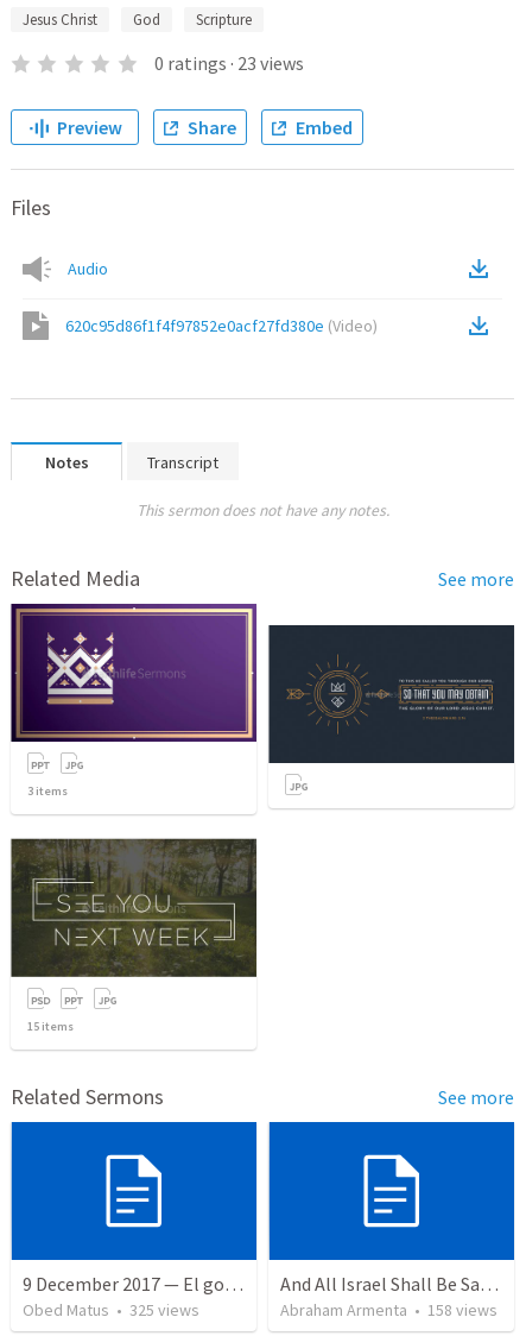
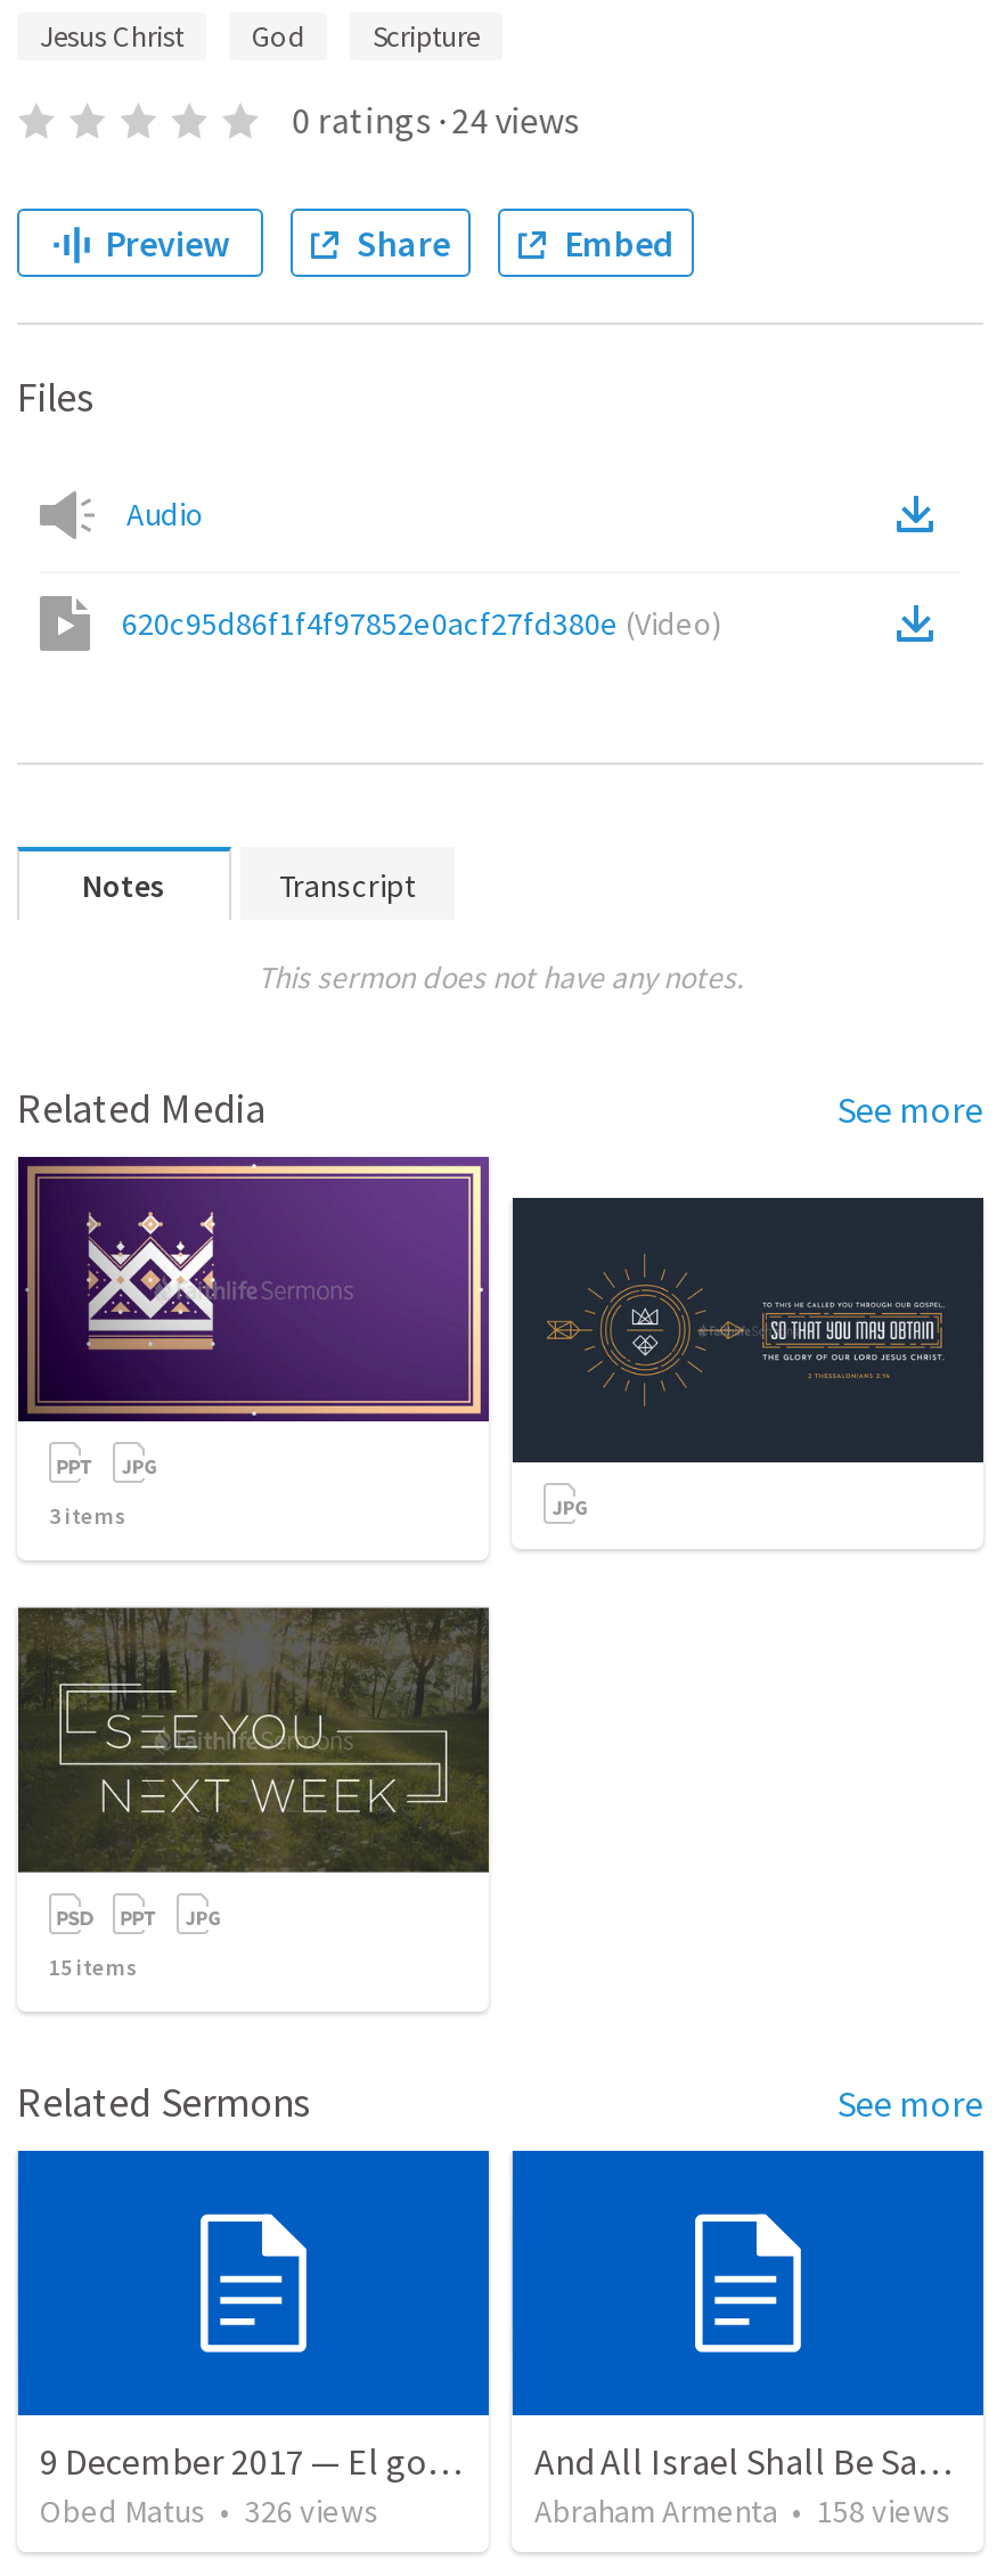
[154,51,304,75] 0 ratings · 23 views -> [292,97,579,142] 0 ratings · 24 views
[23,1300,199,1321] Obed Matus • 325 views -> [40,2491,379,2532] Obed Matus • 326 views

